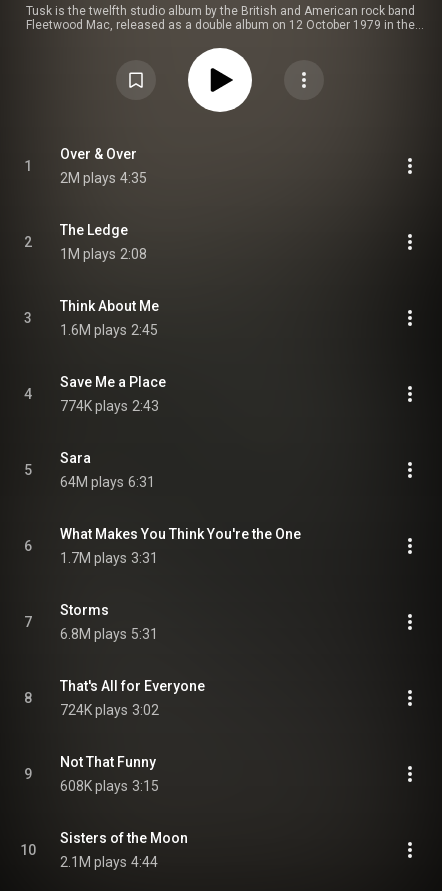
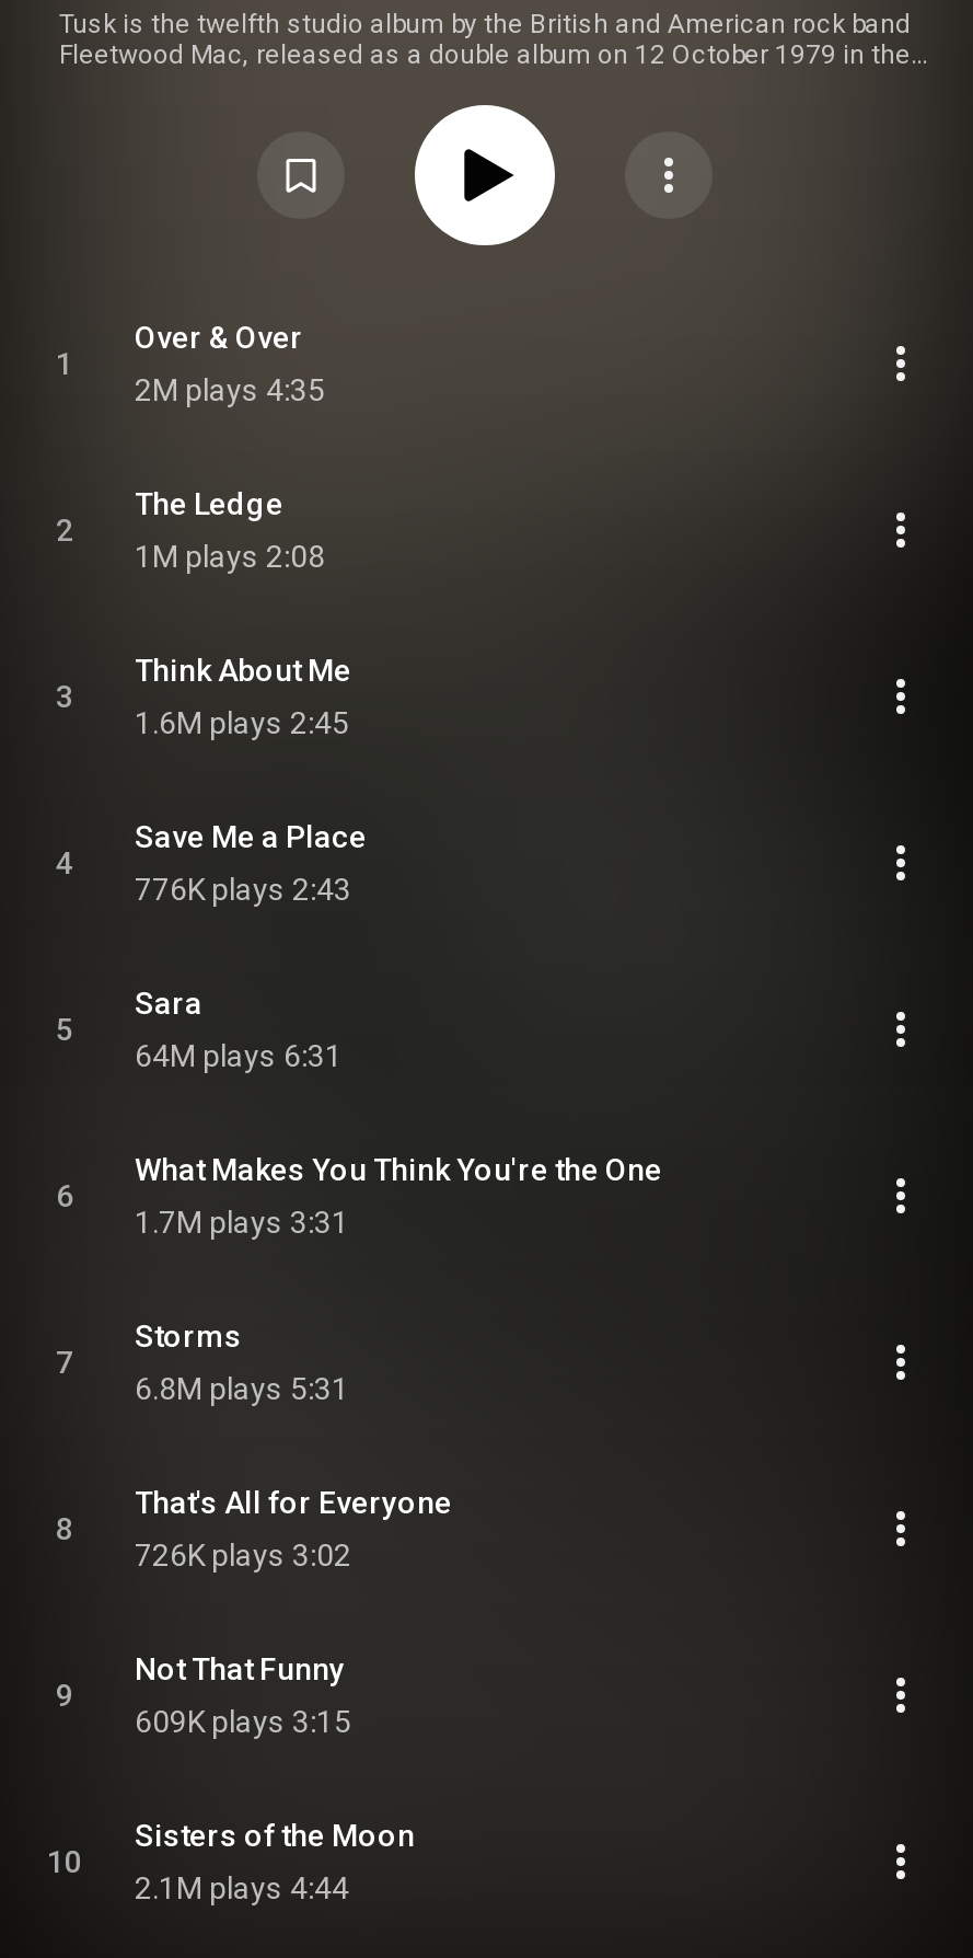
[60,398,159,414] 774K plays 2:43 -> [135,872,351,907] 776K plays 2:43
[60,702,159,718] 724K plays 3:02 -> [135,1537,351,1573] 726K plays 3:02
[60,778,159,794] 608K plays 3:15 -> [135,1704,351,1739] 609K plays 3:15

